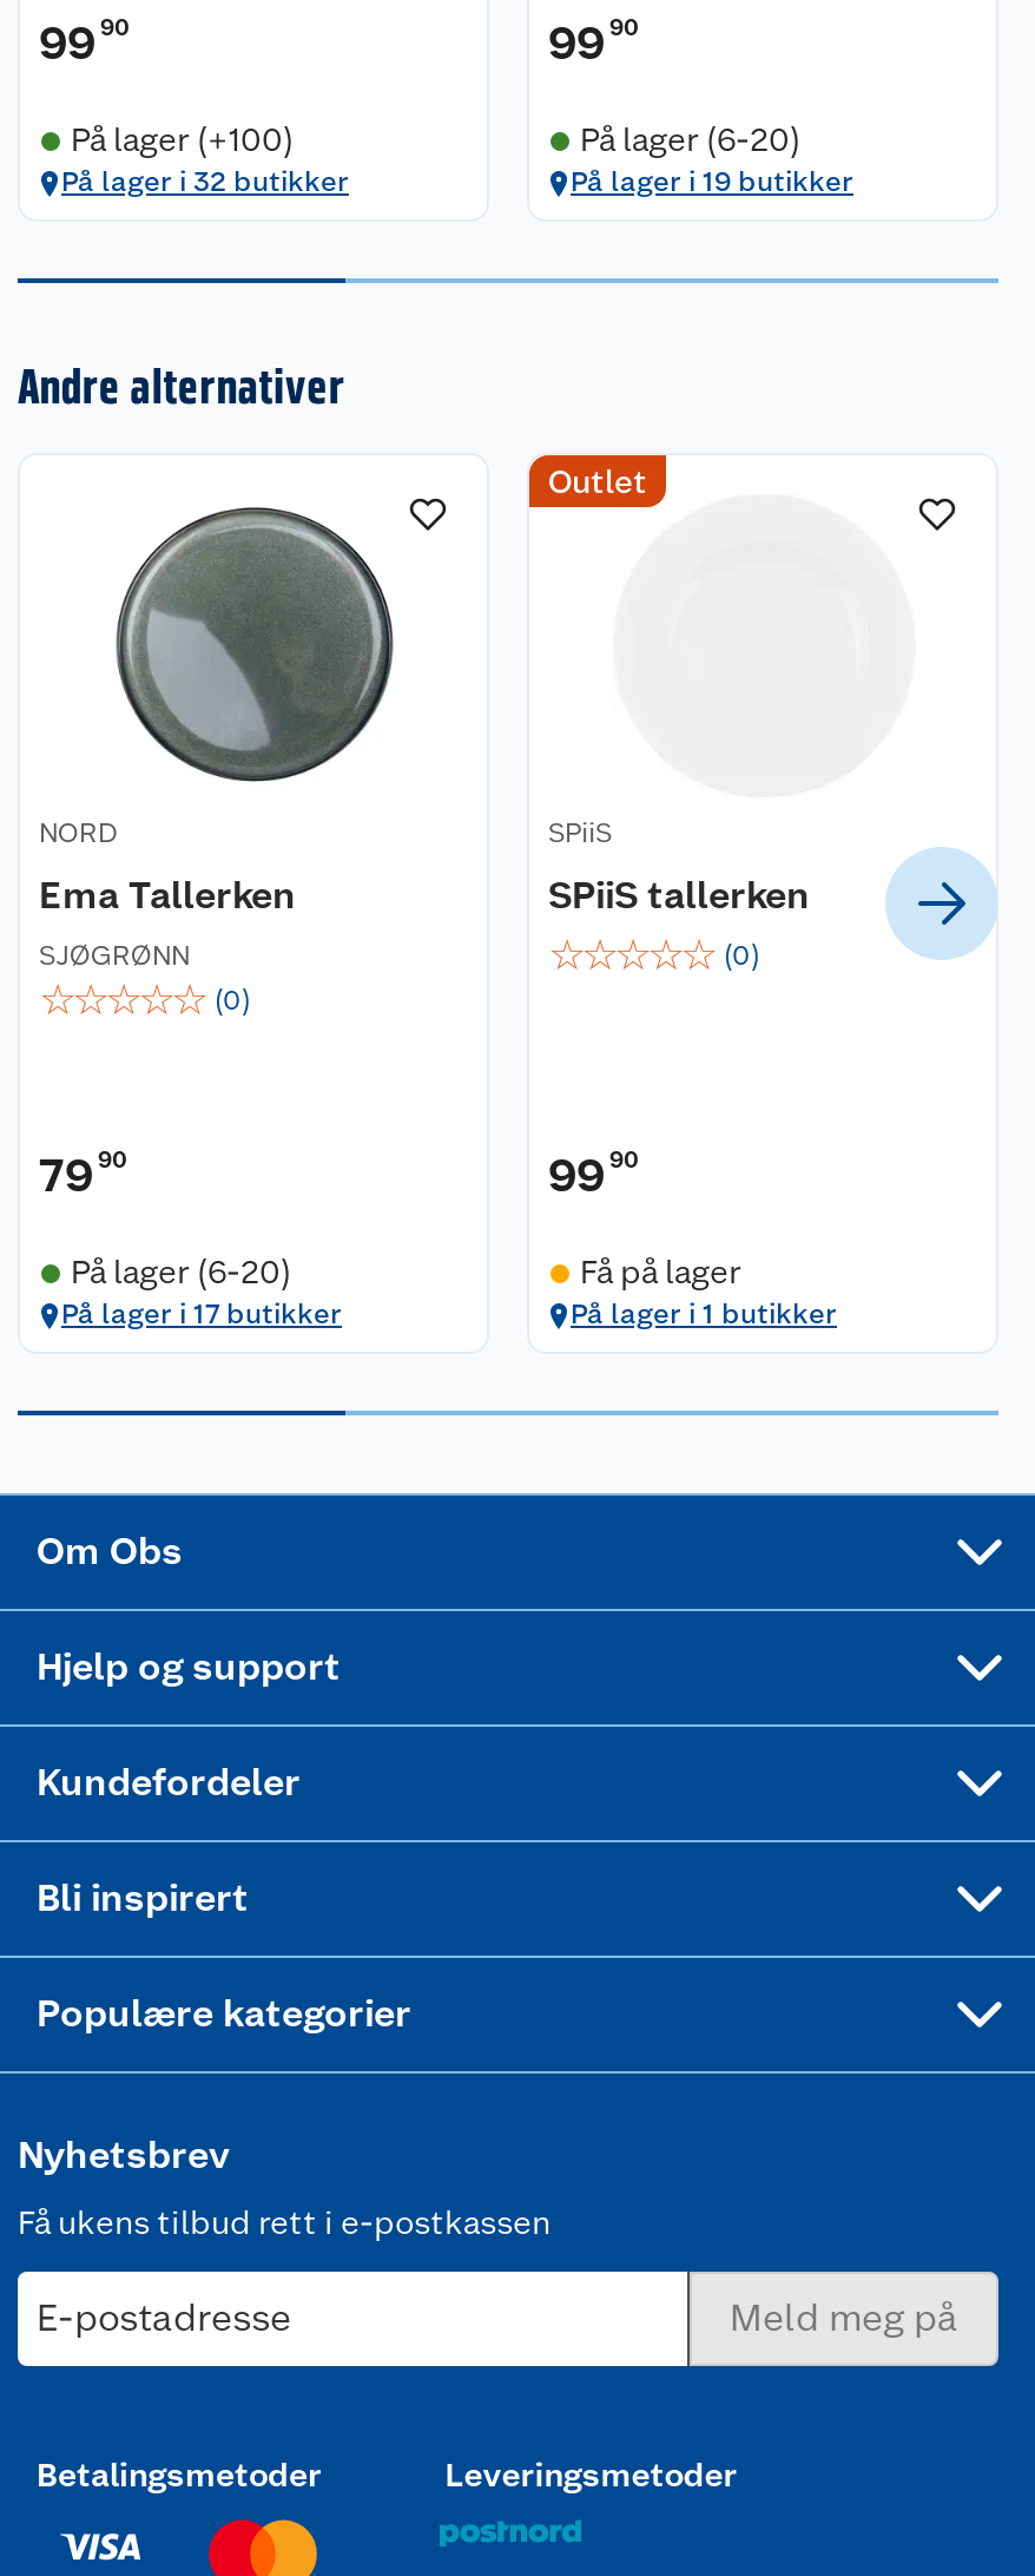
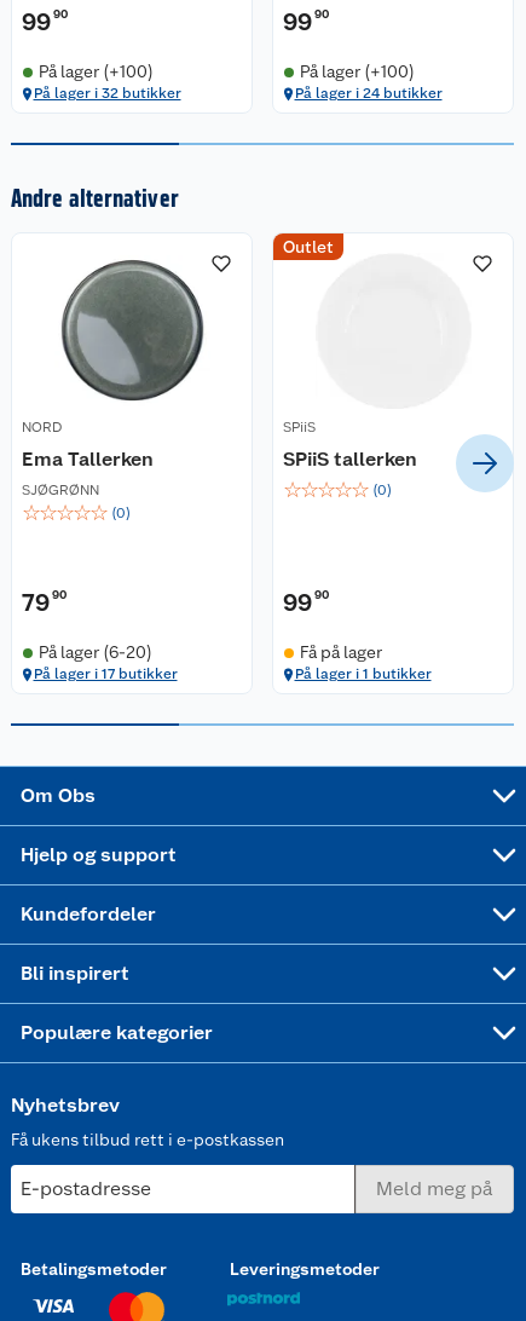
[580,120,802,158] På lager (6-20) -> [299,62,414,81] På lager (+100)
[571,165,853,198] På lager i 19 butikker -> [294,85,442,102] På lager i 24 butikker

